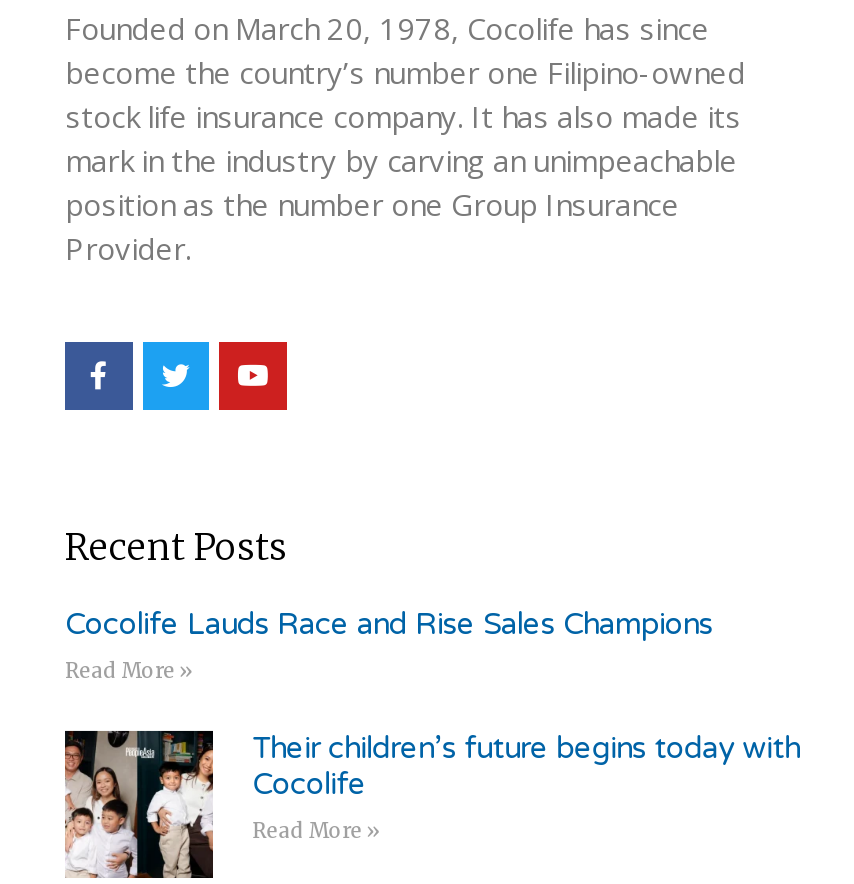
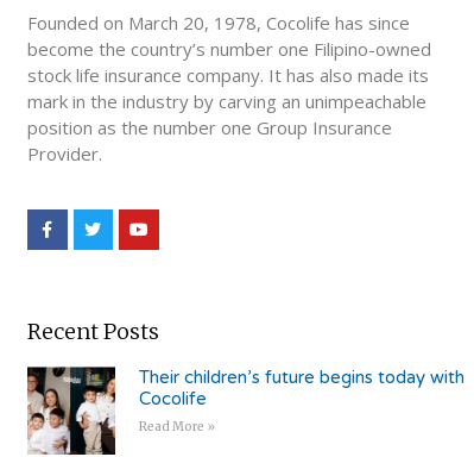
[65,606,713,684] Cocolife Lauds Race and Rise Sales Champions | Read More » -> none

